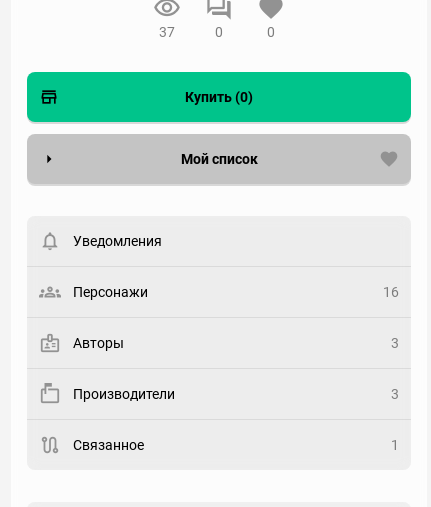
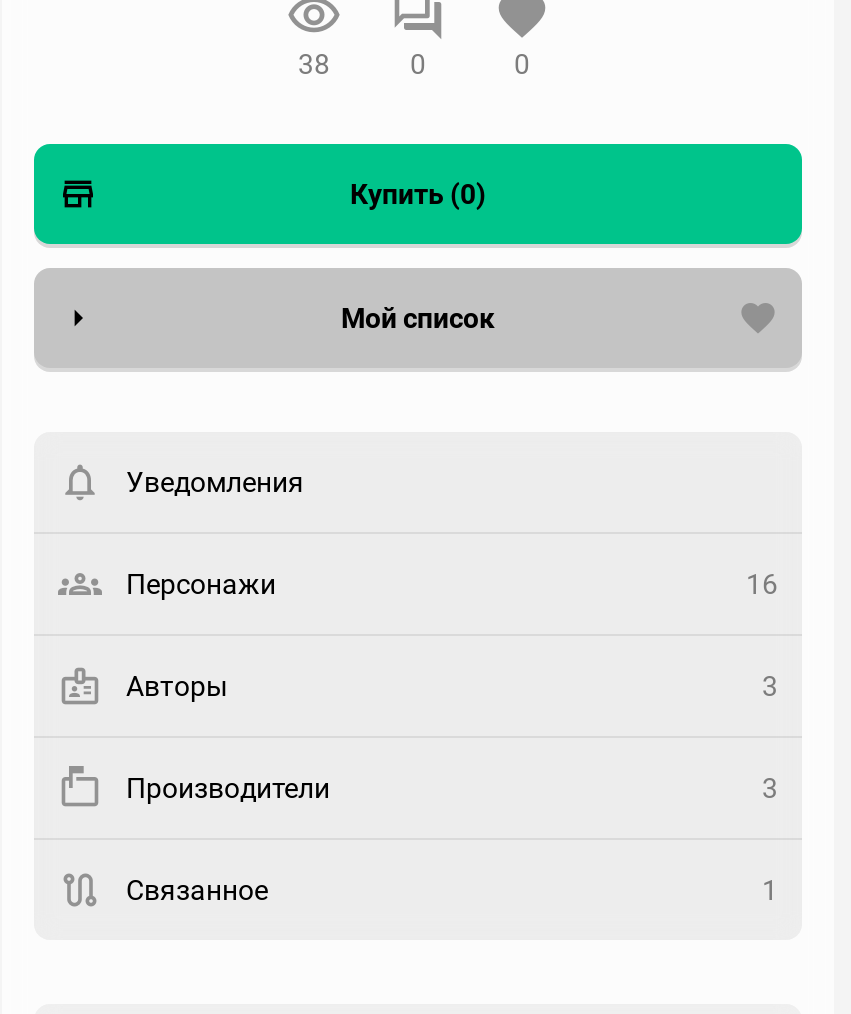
[159,24,175,40] 37 -> [298,48,330,80] 38

